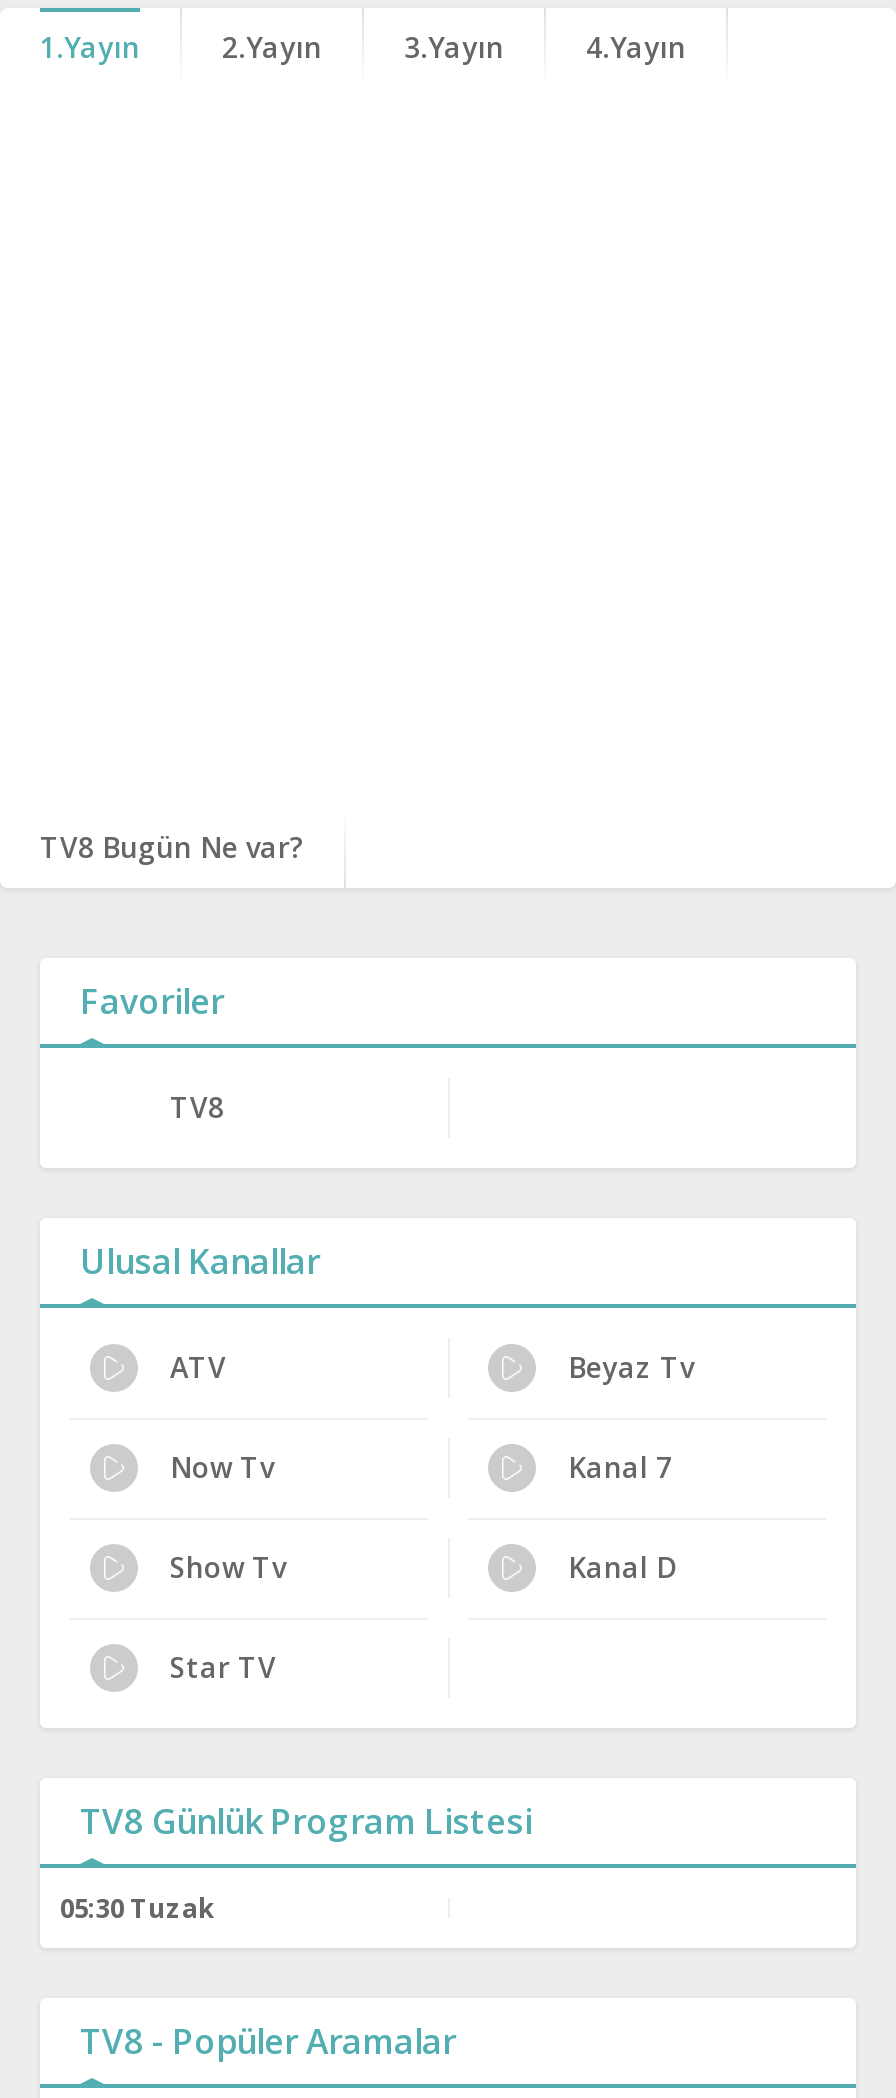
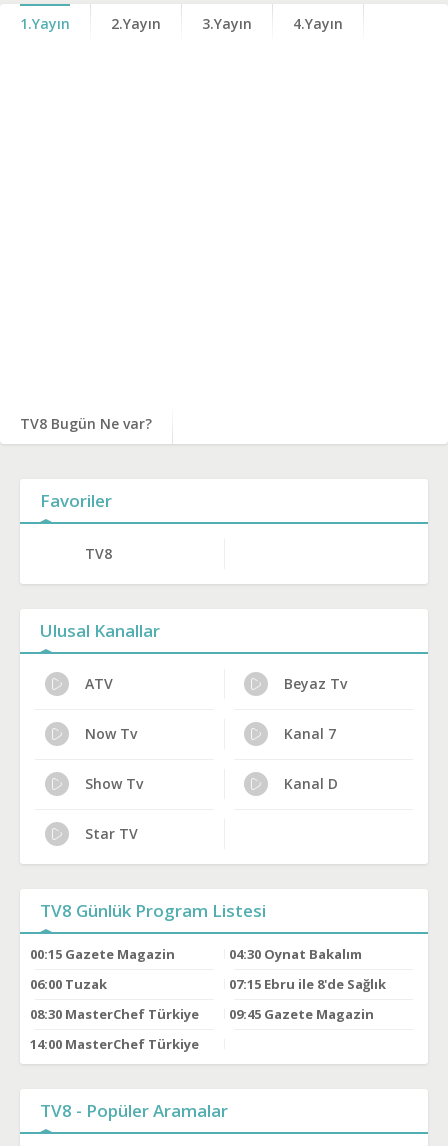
[60,1890,214,1926] 05:30 Tuzak -> [30,945,386,1053] 00:15 Gazete Magazin | 04:30 Oynat Bakalım | 06:00 Tuzak | 07:15 Ebru ile 8'de Sağlık | 08:30 MasterChef Türkiye | 09:45 Gazete Magazin | 14:00 MasterChef Türkiye

